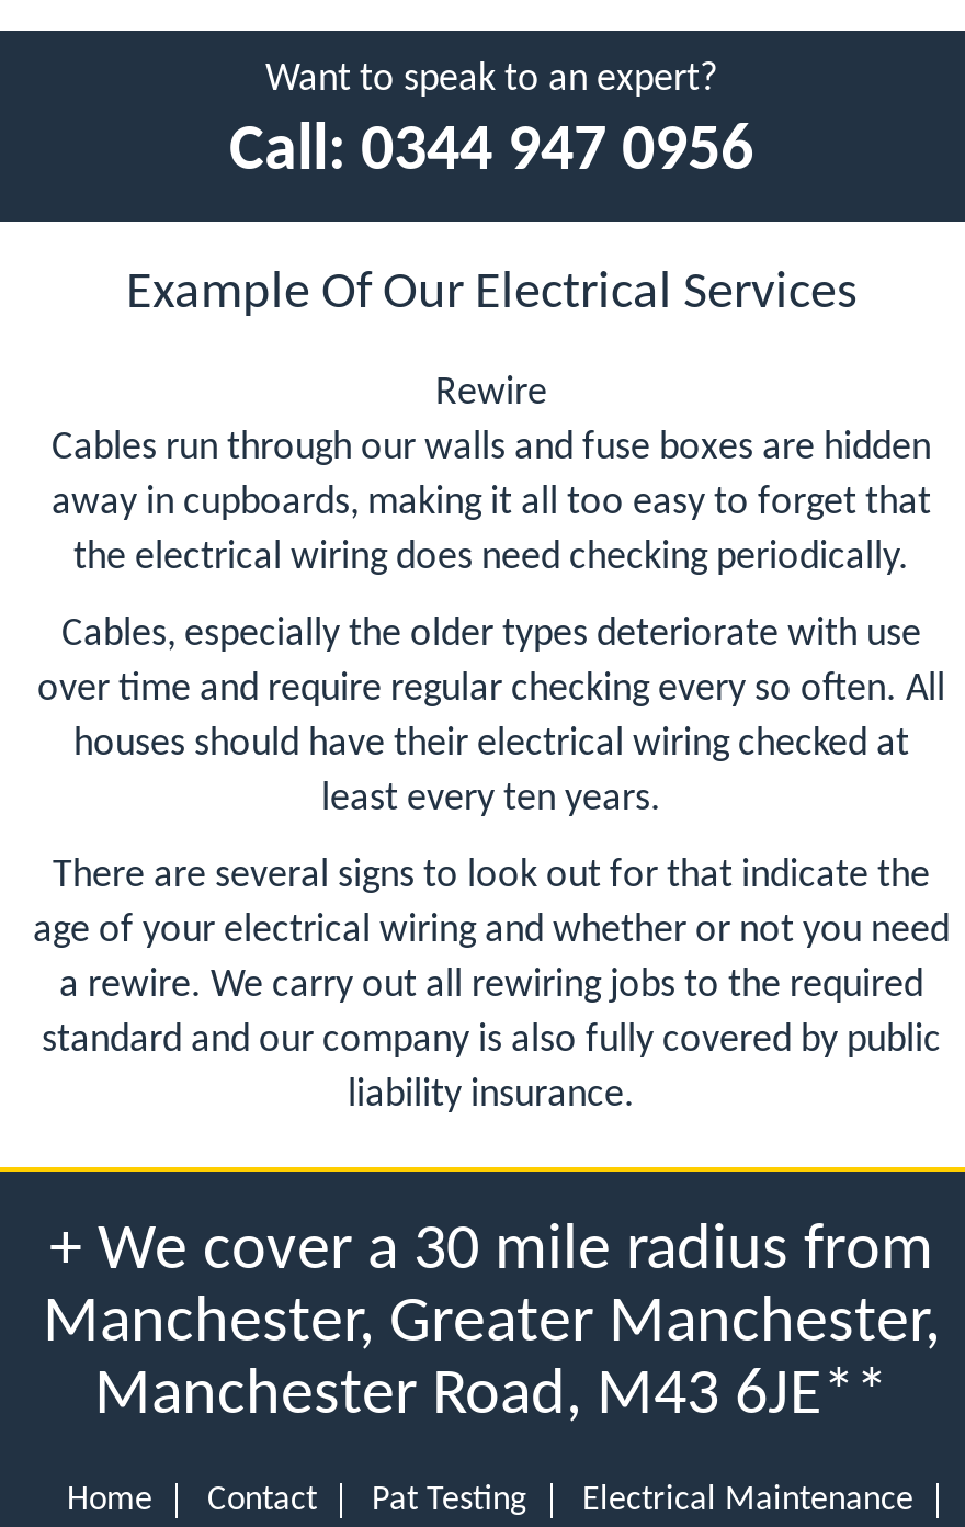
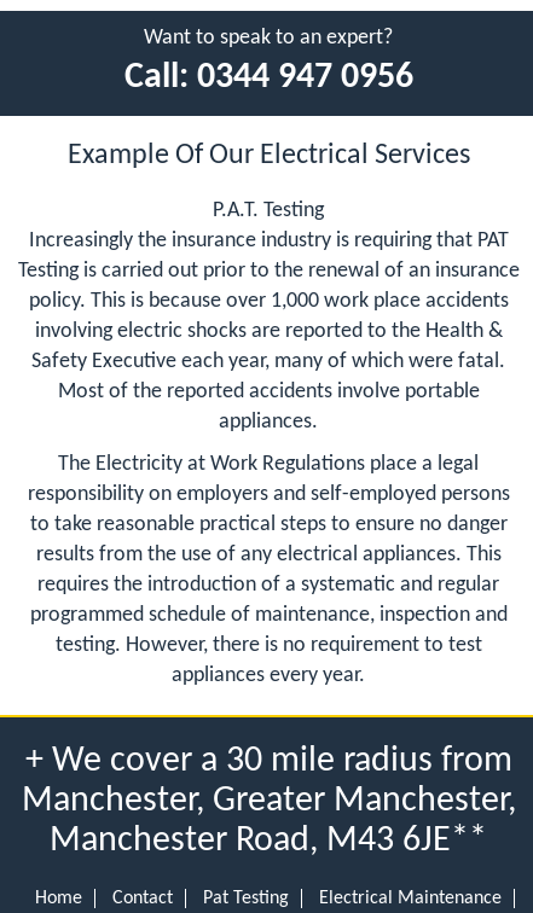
[33,372,950,1116] Rewire | Cables run through our walls and fuse boxes are hidden | away in cupboards, making it all too easy to forget that | the electrical wiring does need checking periodically. | Cables, especially the older types deteriorate with use | over time and require regular checking every so often. All | houses should have their electrical wiring checked at | least every ten years. | There are several signs to look out for that indicate the | age of your electrical wiring and whether or not you need | a rewire. We carry out all rewiring jobs to the required | standard and our company is also fully covered by public | liability insurance. -> [18,199,519,687] P.A.T. Testing | Increasingly the insurance industry is requiring that PAT | Testing is carried out prior to the renewal of an insurance | policy. This is because over 1,000 work place accidents | involving electric shocks are reported to the Health & | Safety Executive each year, many of which were fatal. | Most of the reported accidents involve portable | appliances. | The Electricity at Work Regulations place a legal | responsibility on employers and self-employed persons | to take reasonable practical steps to ensure no danger | results from the use of any electrical appliances. This | requires the introduction of a systematic and regular | programmed schedule of maintenance, inspection and | testing. However, there is no requirement to test | appliances every year.

